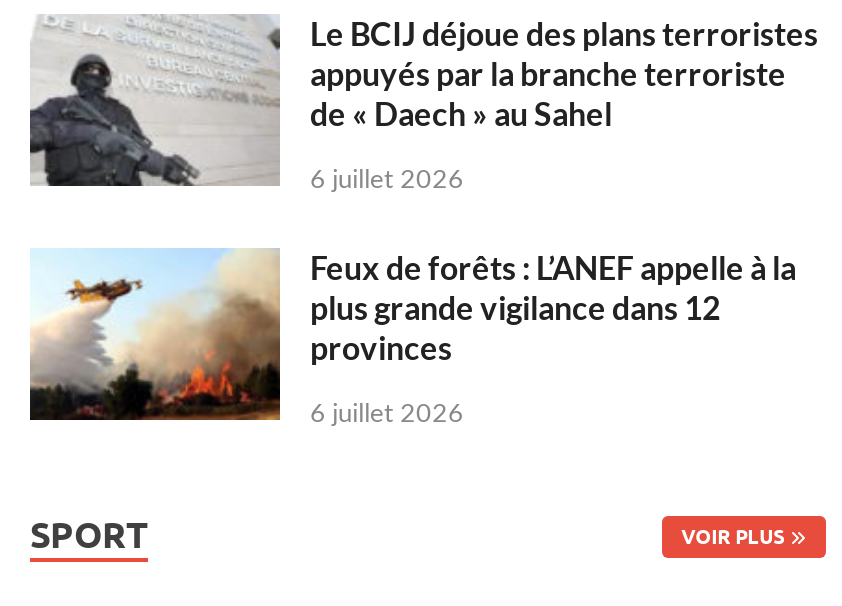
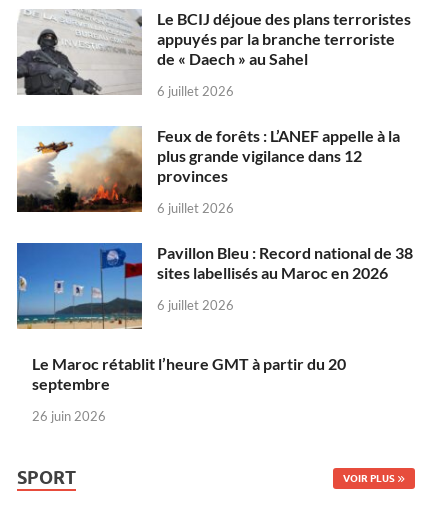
none -> [16,242,413,424] [image] | Pavillon Bleu : Record national de 38 | sites labellisés au Maroc en 2026 | 6 juillet 2026 | Le Maroc rétablit l’heure GMT à partir du 20 | septembre | 26 juin 2026

